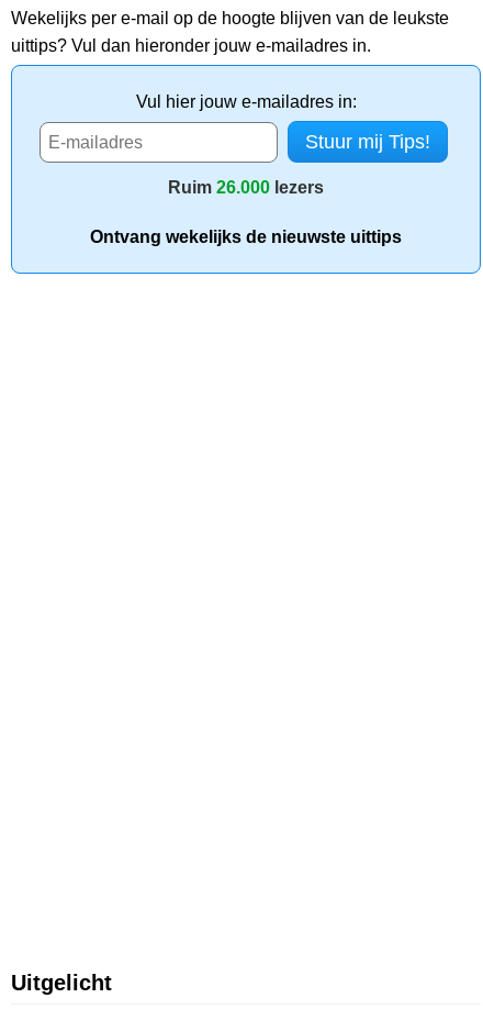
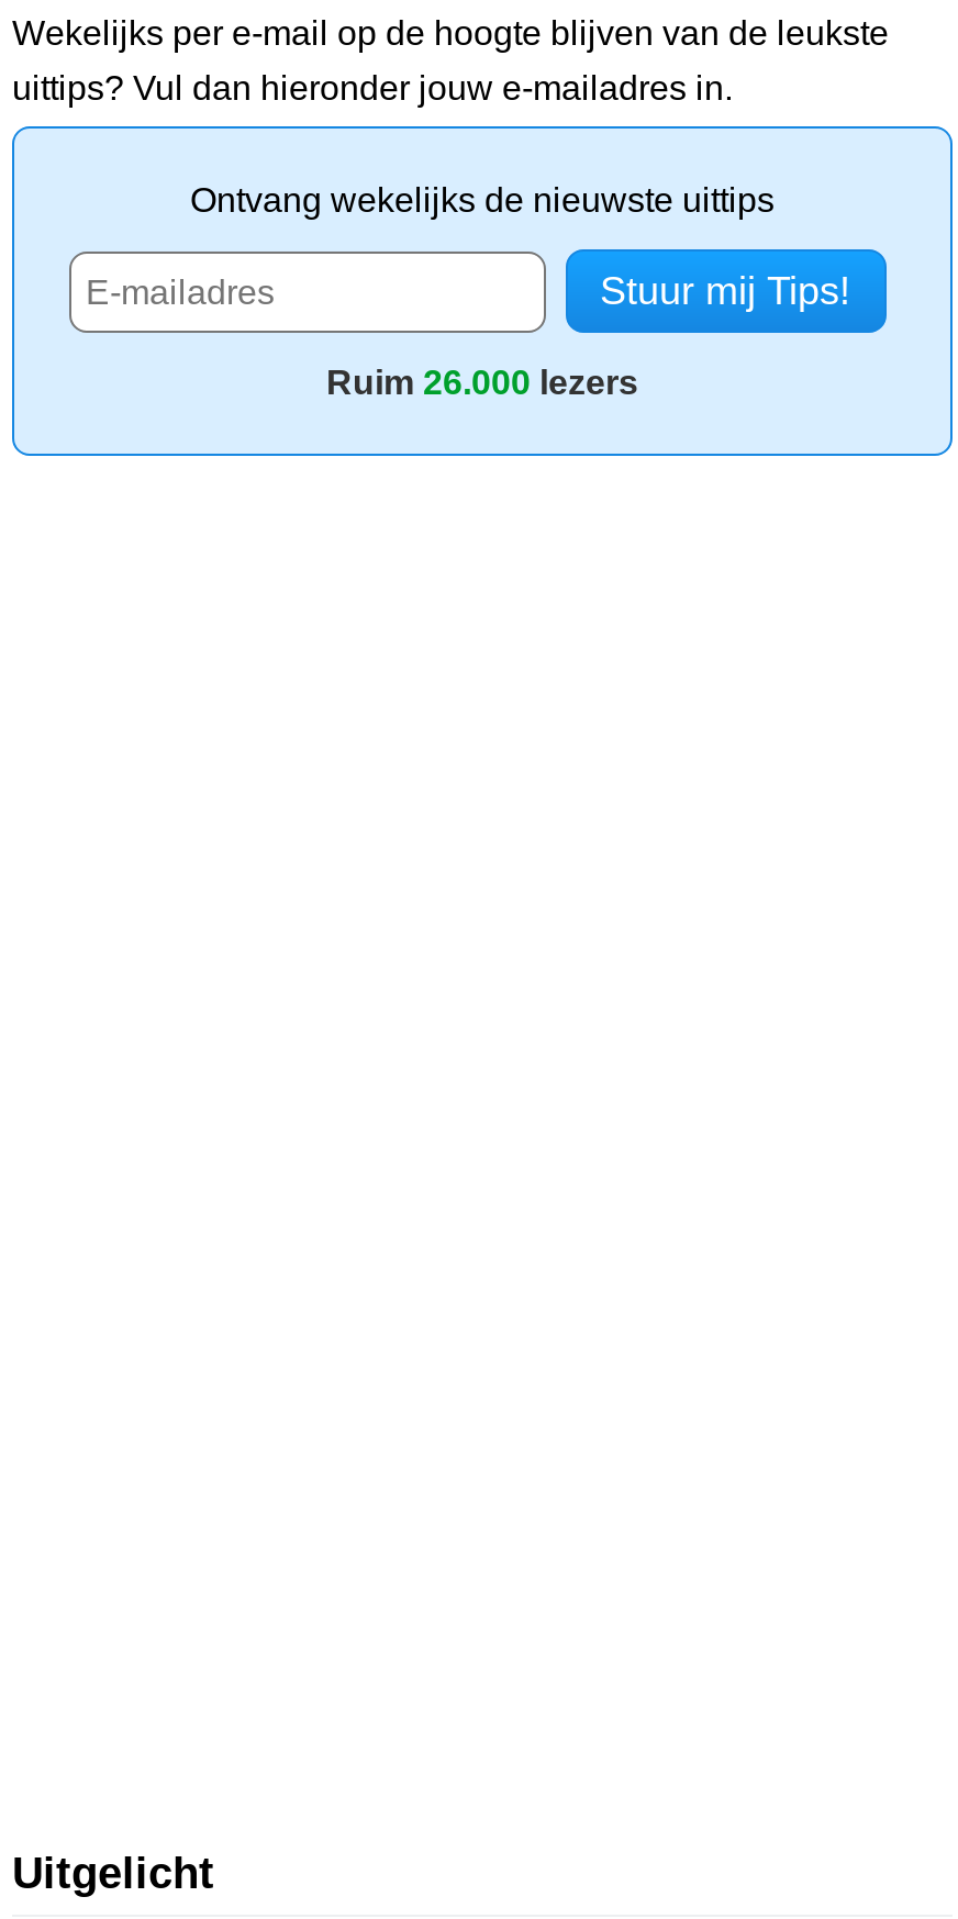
[136,93,356,111] Vul hier jouw e-mailadres in: -> none
moved [90,228,402,247] -> [190,182,775,219]: Ontvang wekelijks de nieuwste uittips

